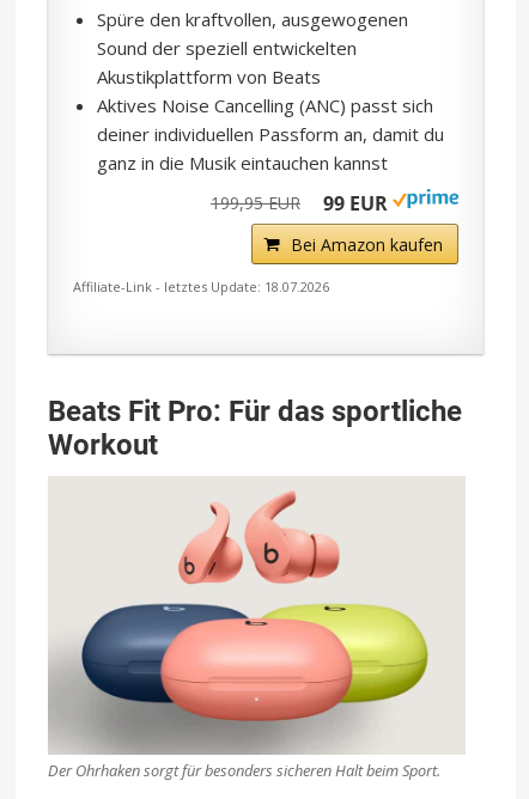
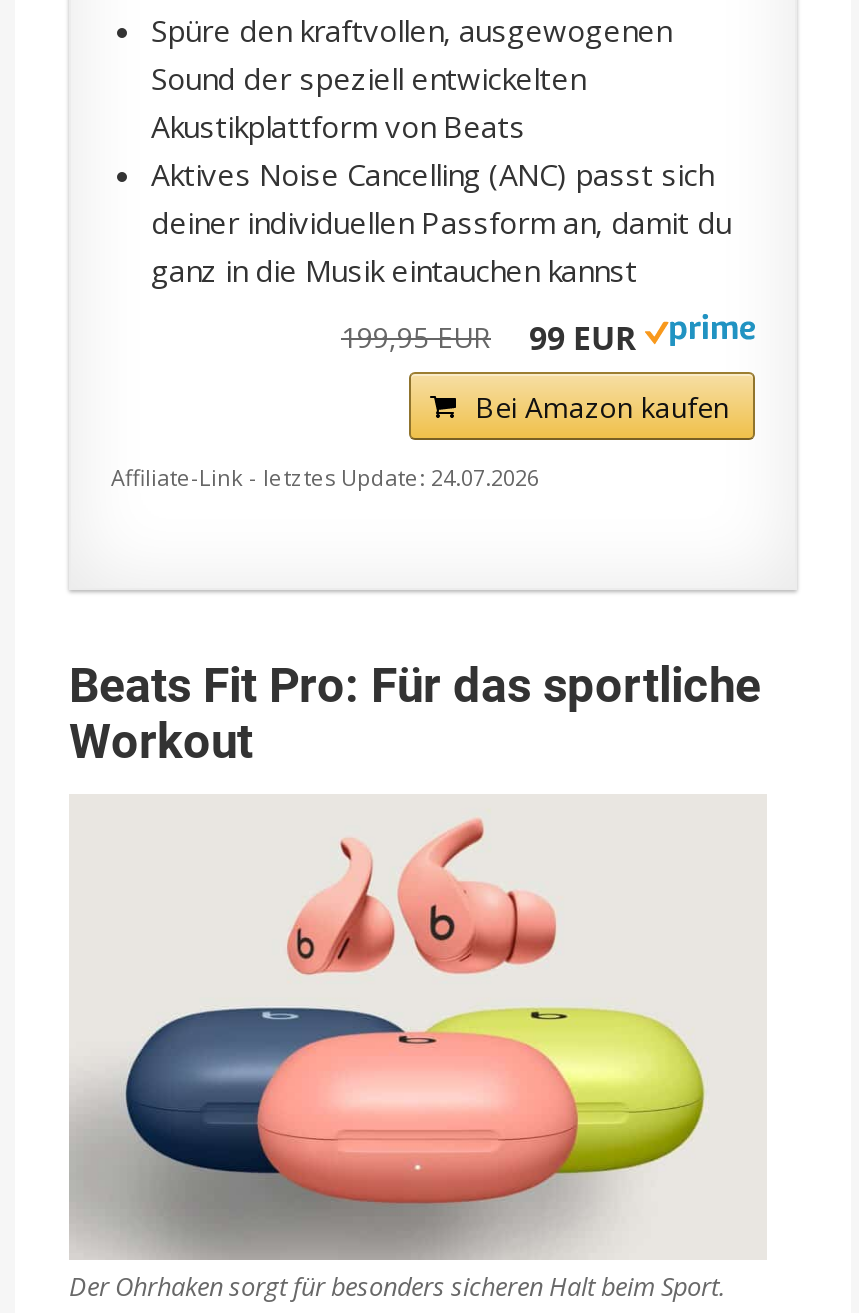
[73,277,329,295] Affiliate-Link - letztes Update: 18.07.2026 -> [111,461,539,491] Affiliate-Link - letztes Update: 24.07.2026

